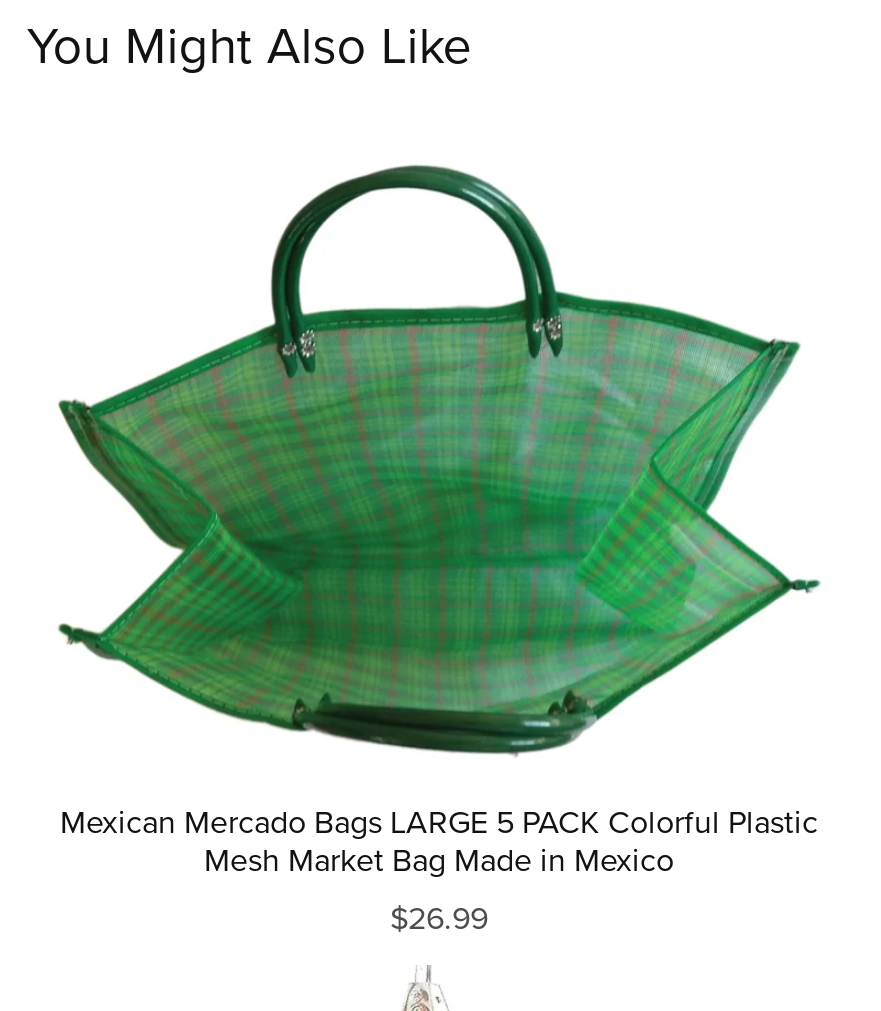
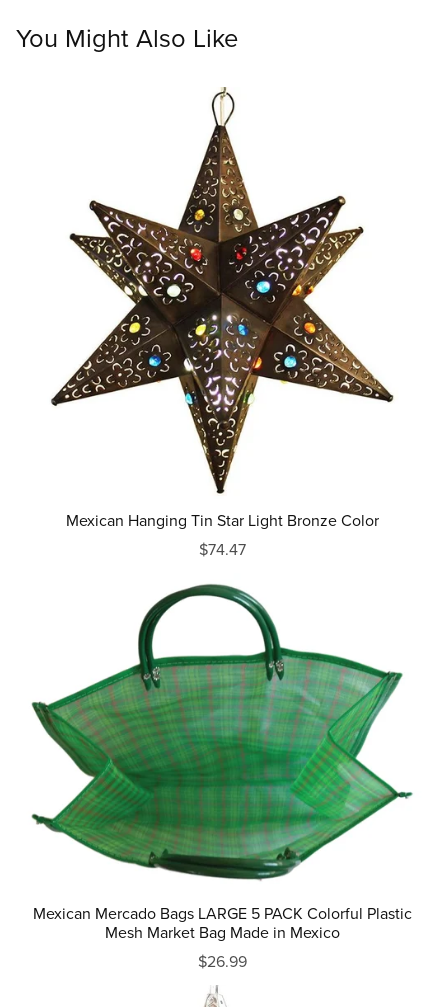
none -> [50,86,395,560] [image] | Mexican Hanging Tin Star Light Bronze Color | $74.47

